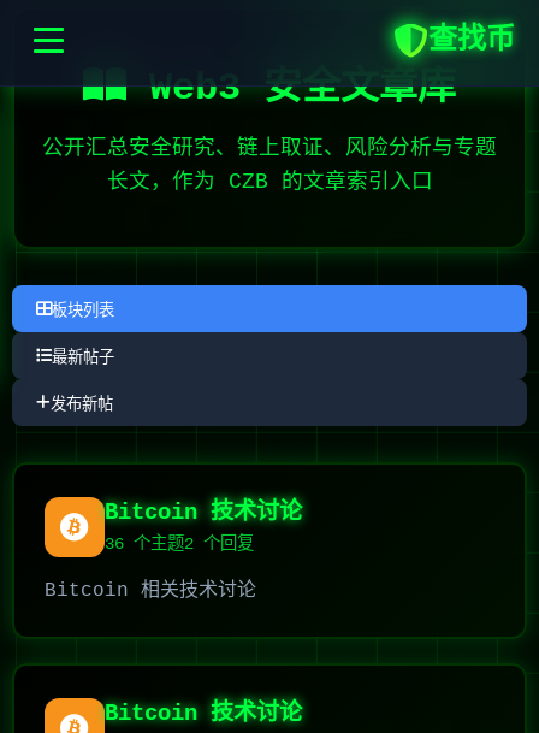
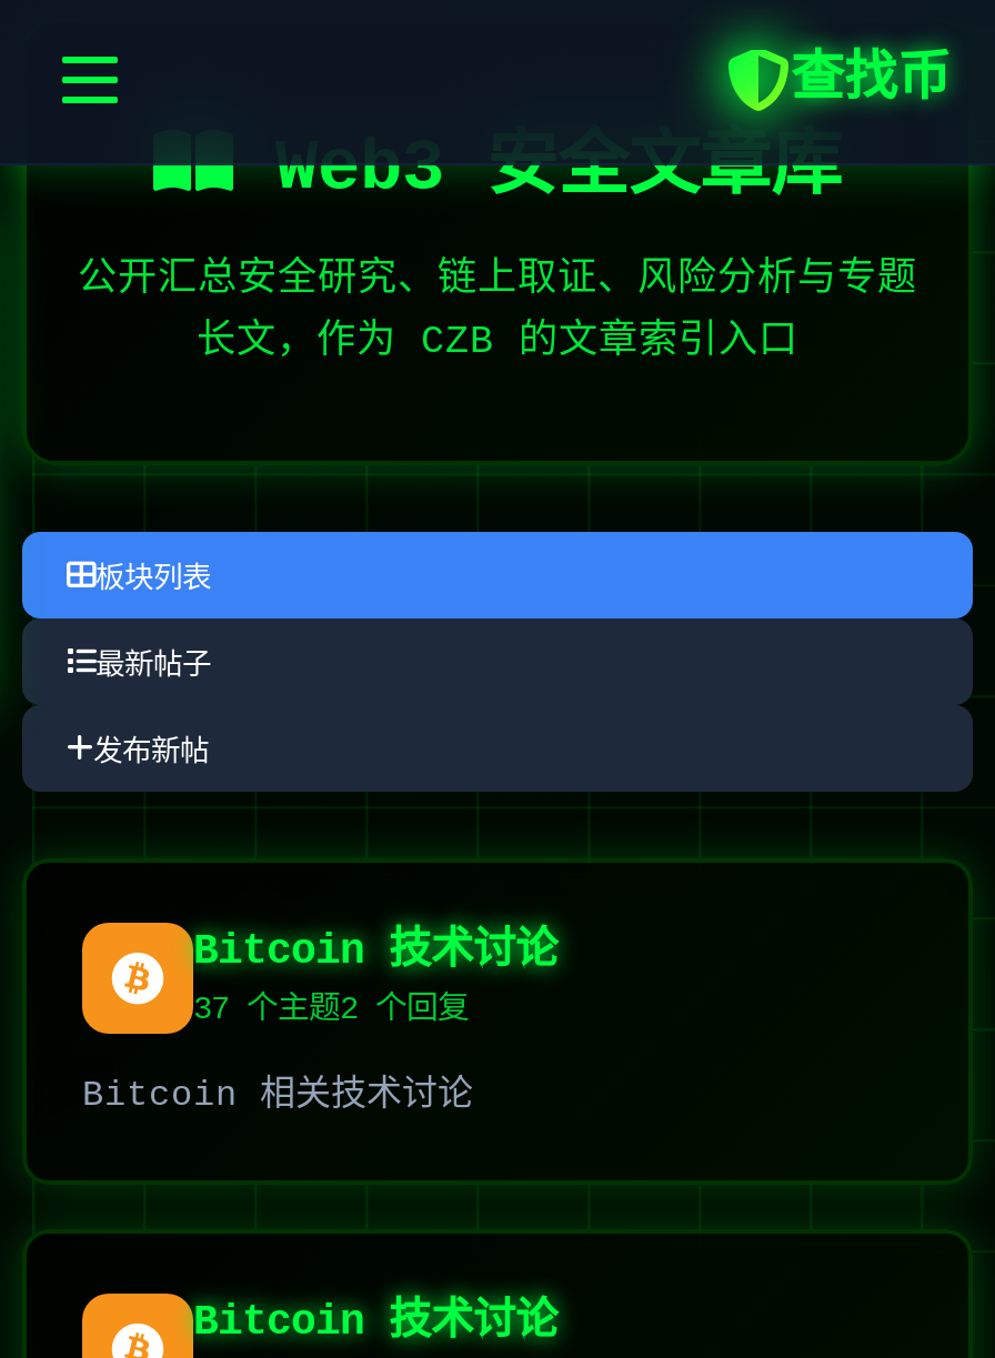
[105,534,254,554] 36个主题2 个回复 -> [193,992,469,1027] 37个主题2 个回复

